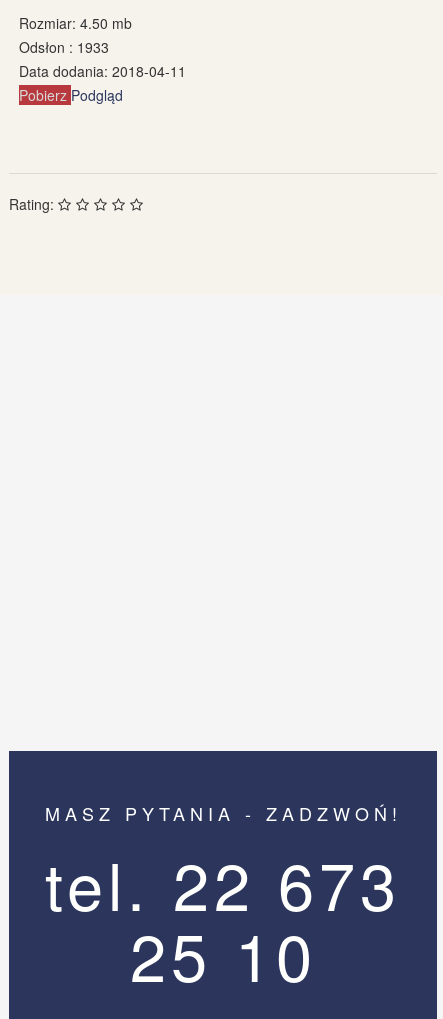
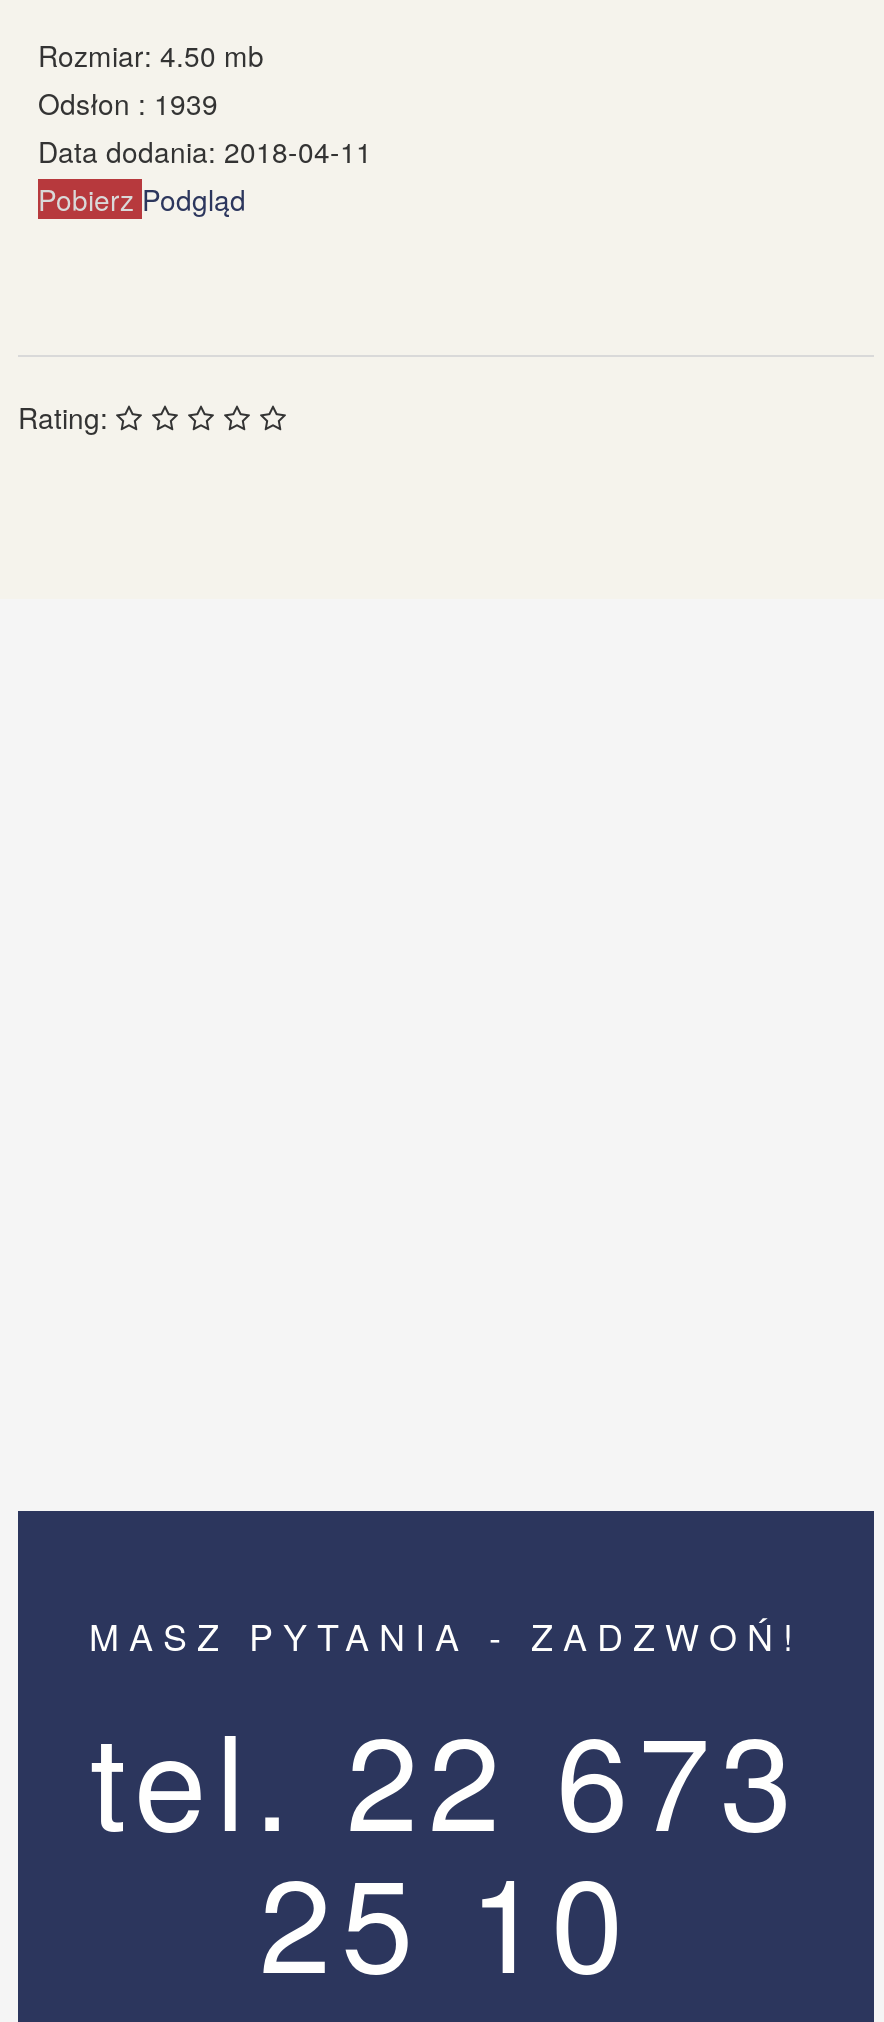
[19,37,109,57] Odsłon : 1933 -> [38,83,218,123] Odsłon : 1939

